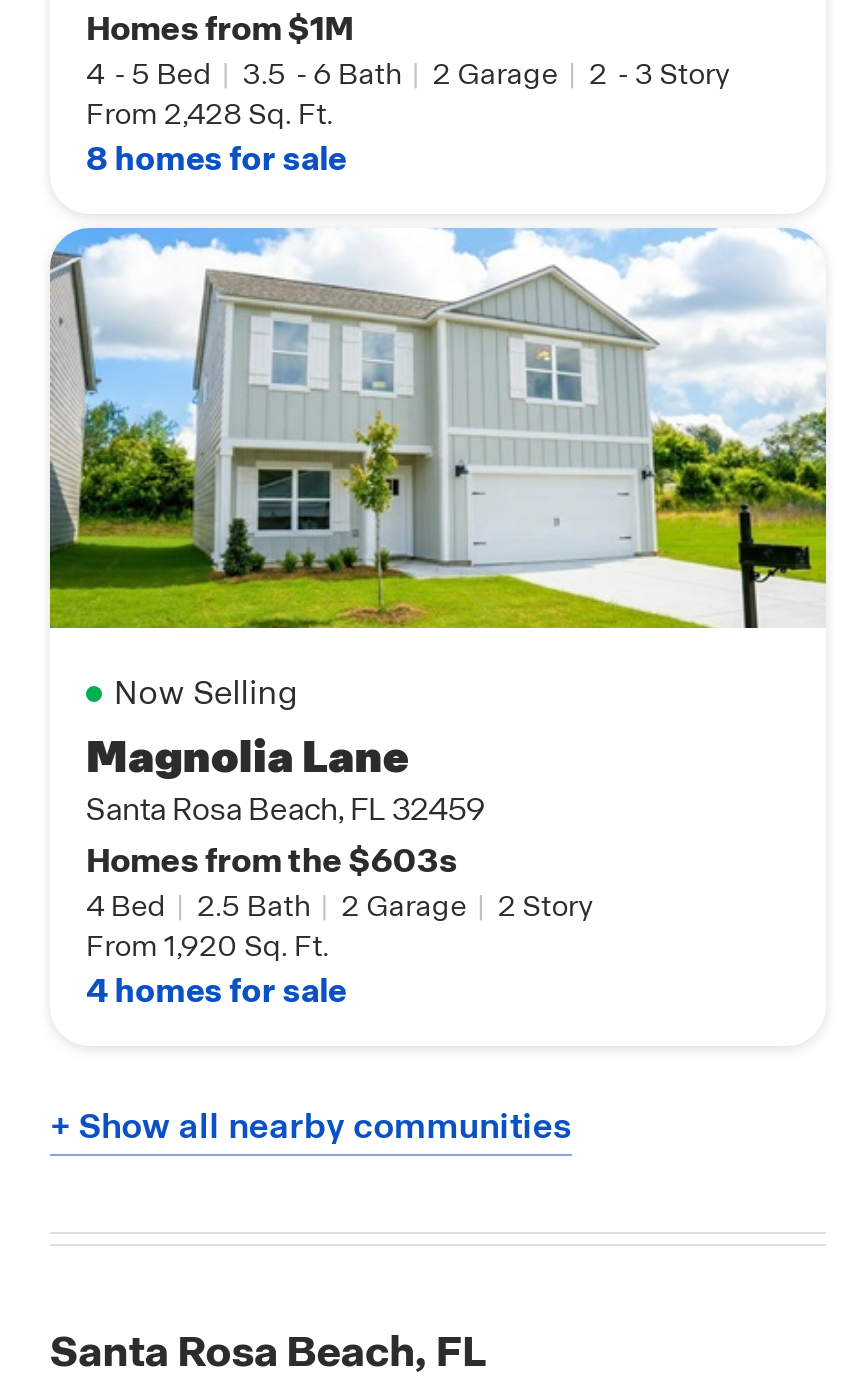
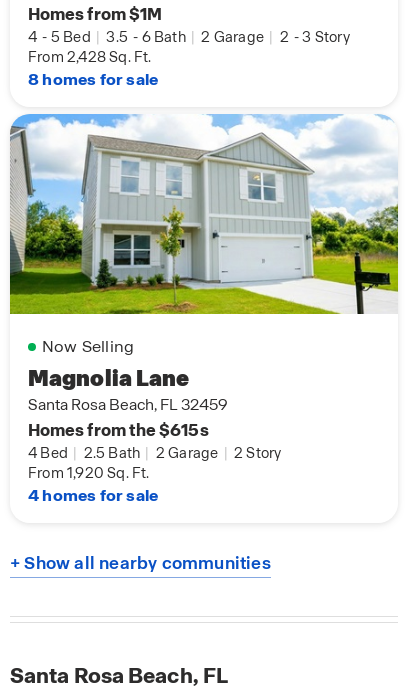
[86,837,457,881] Homes from the $603s -> [28,419,209,441] Homes from the $615s

